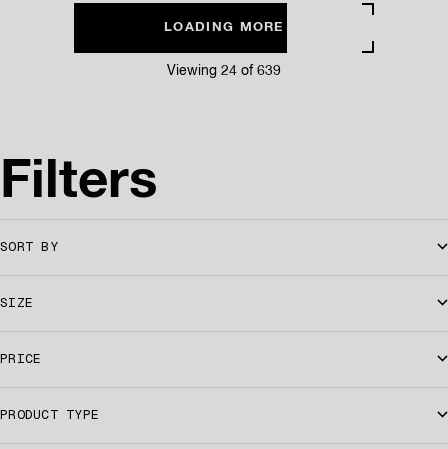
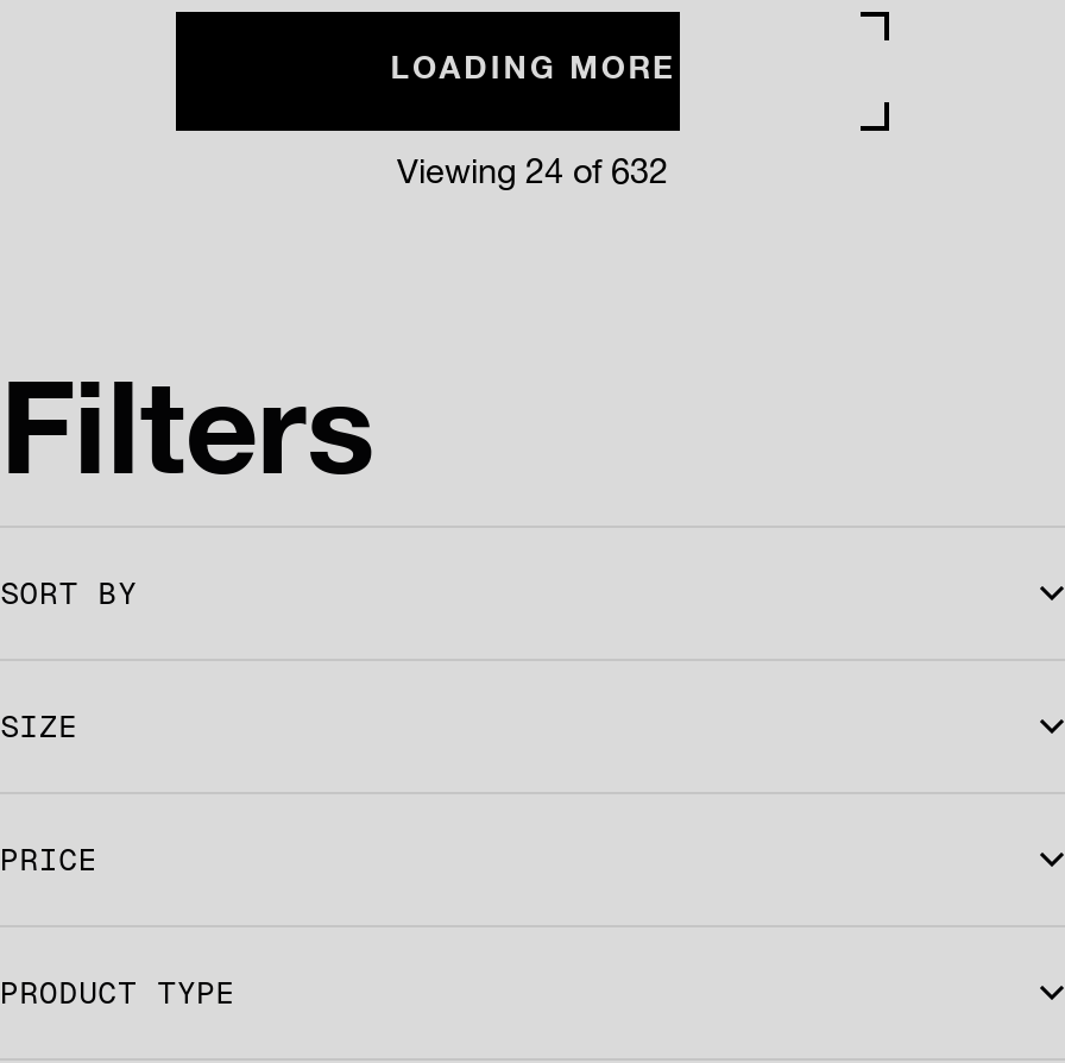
[167,64,281,78] Viewing 24 of 639 -> [397,157,668,190] Viewing 24 of 632

